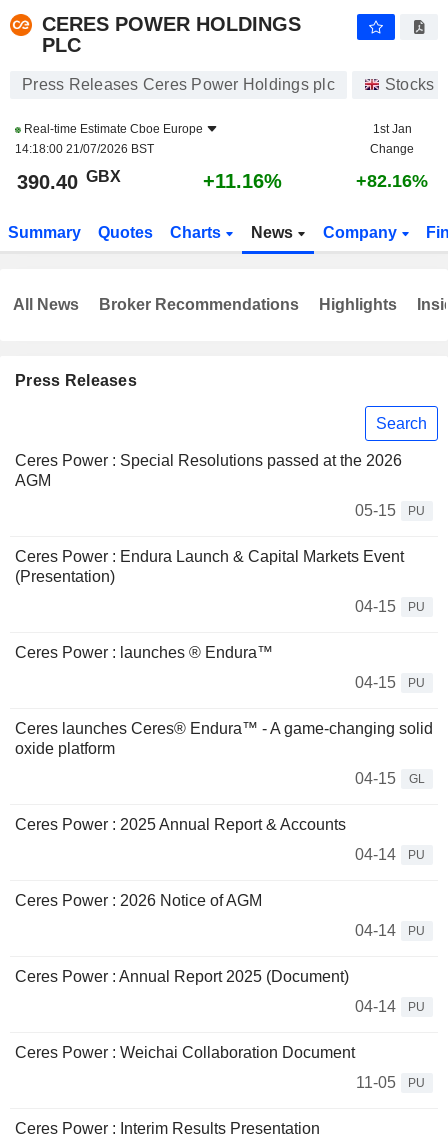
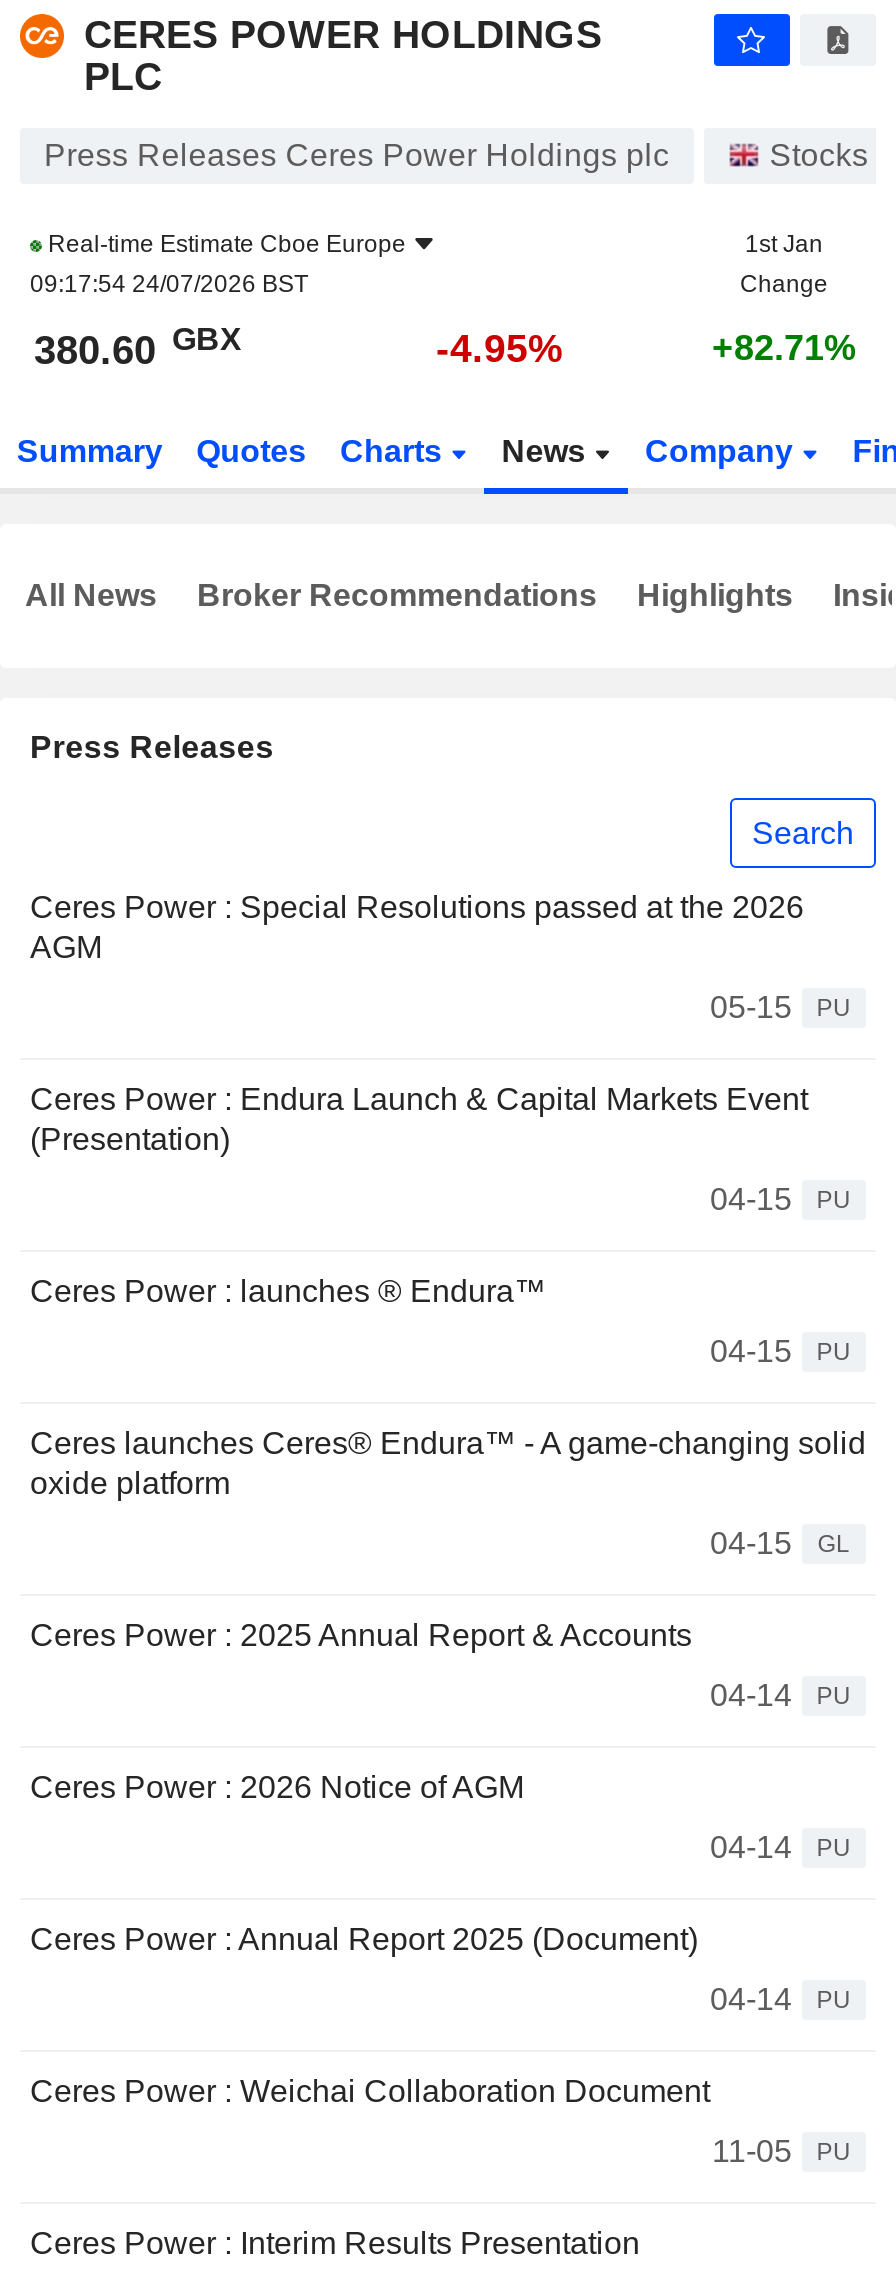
[15,142,154,156] 14:18:00 21/07/2026 BST -> [30,270,308,298] 09:17:54 24/07/2026 BST
[17,167,121,193] 390.40 GBX -> [34,321,242,372] 380.60 GBX
[203,170,282,192] +11.16% -> [436,326,564,370] -4.95%
[356,171,428,191] +82.16% -> [712,328,856,368] +82.71%

